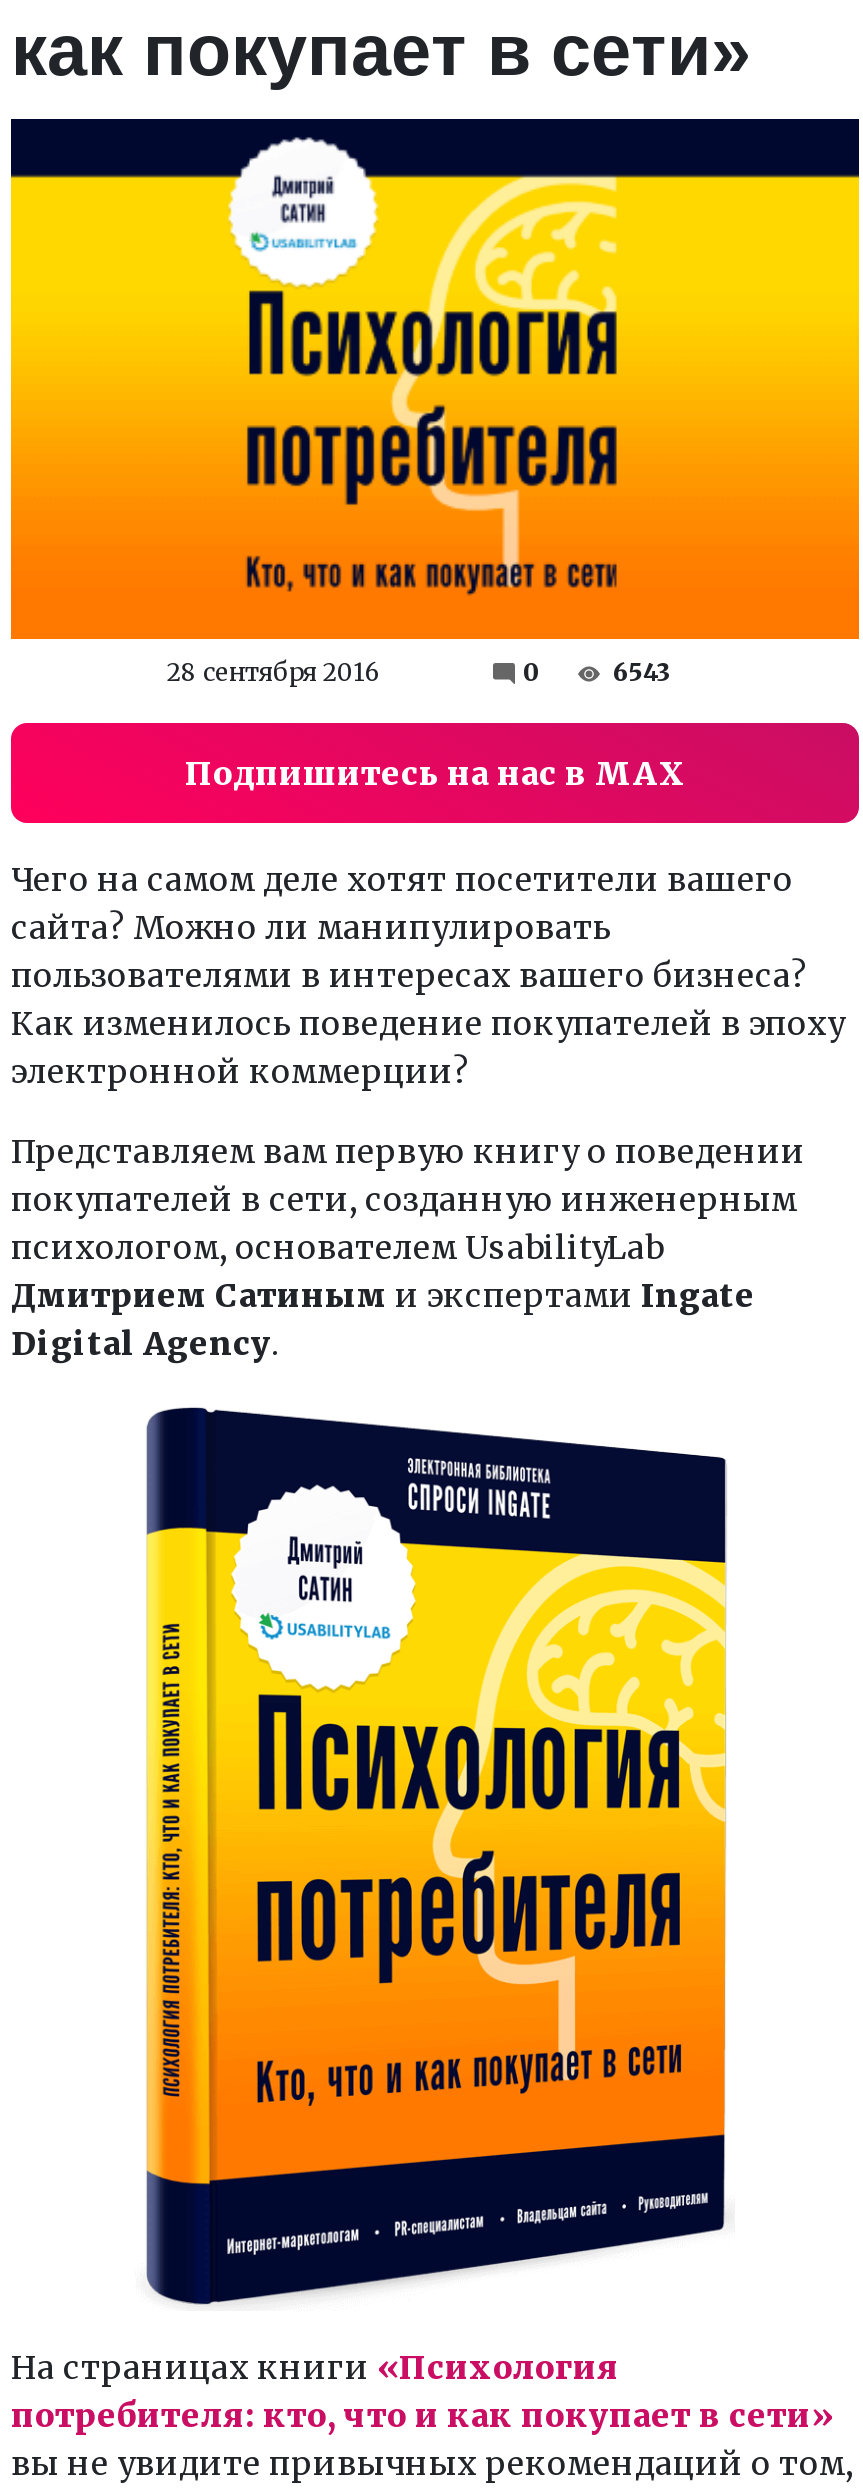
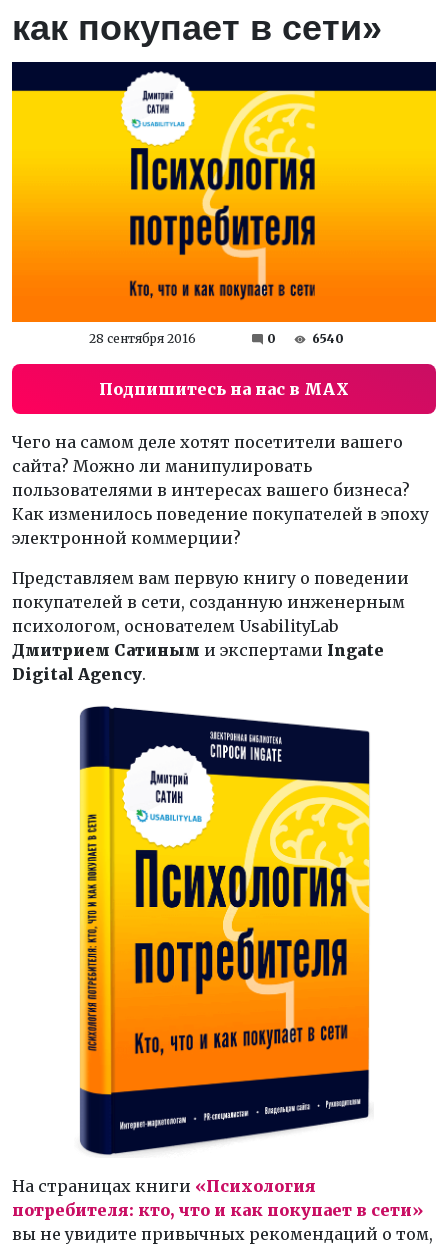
[613,657,671,687] 6543 -> [311,331,343,346] 6540

